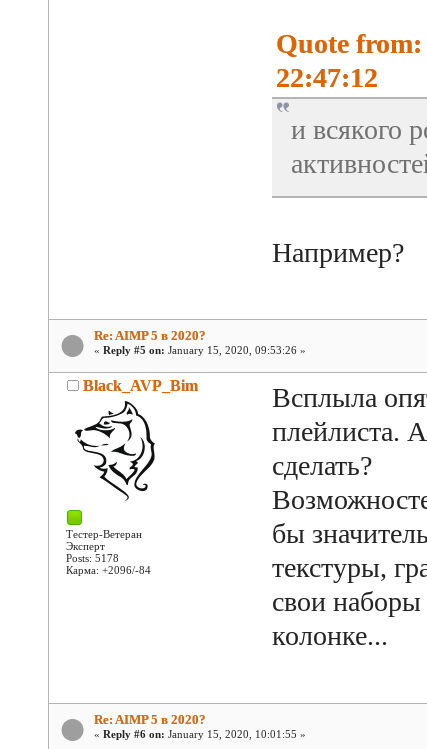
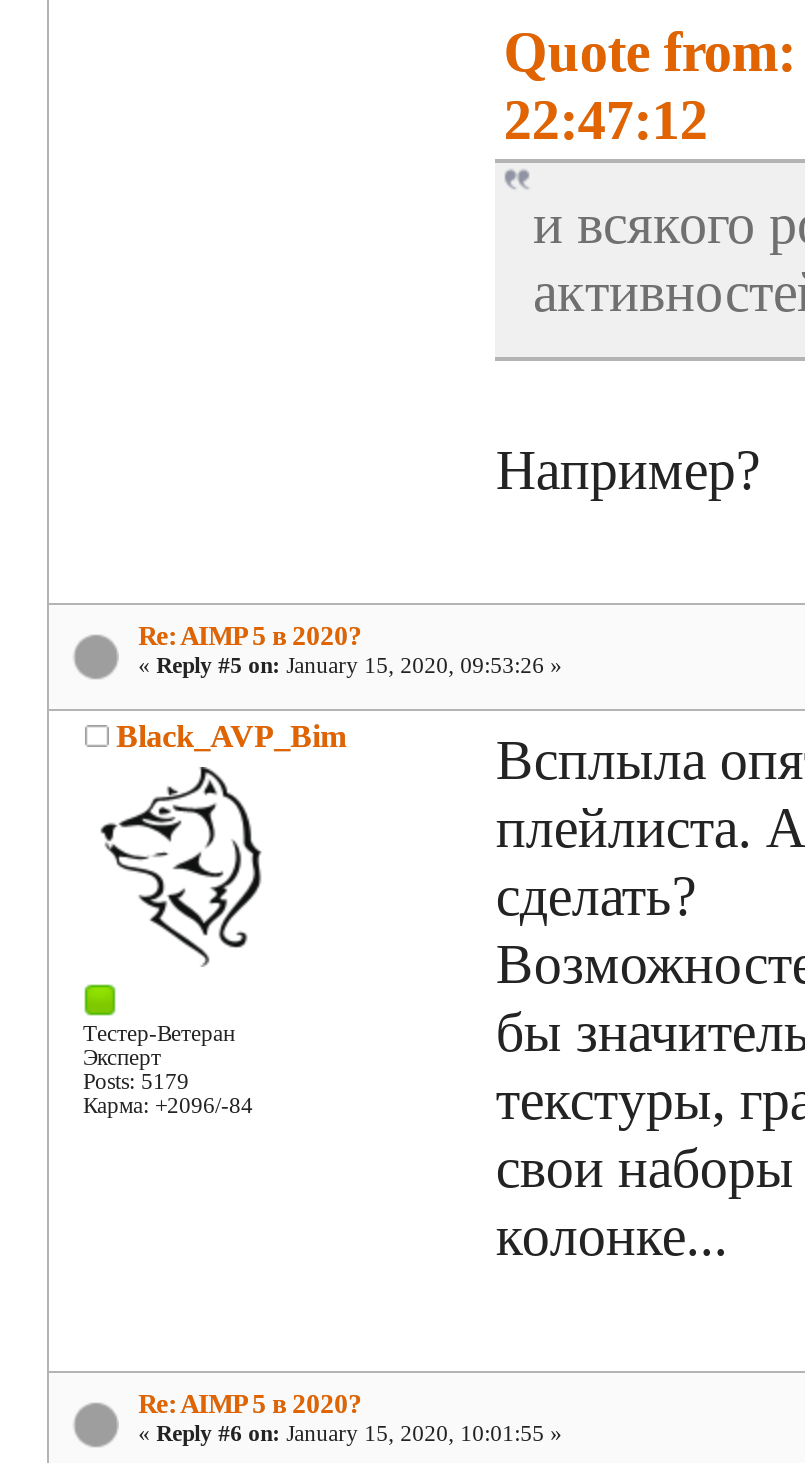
[66,552,119,564] Posts: 5178 -> [83,1068,189,1092] Posts: 5179

